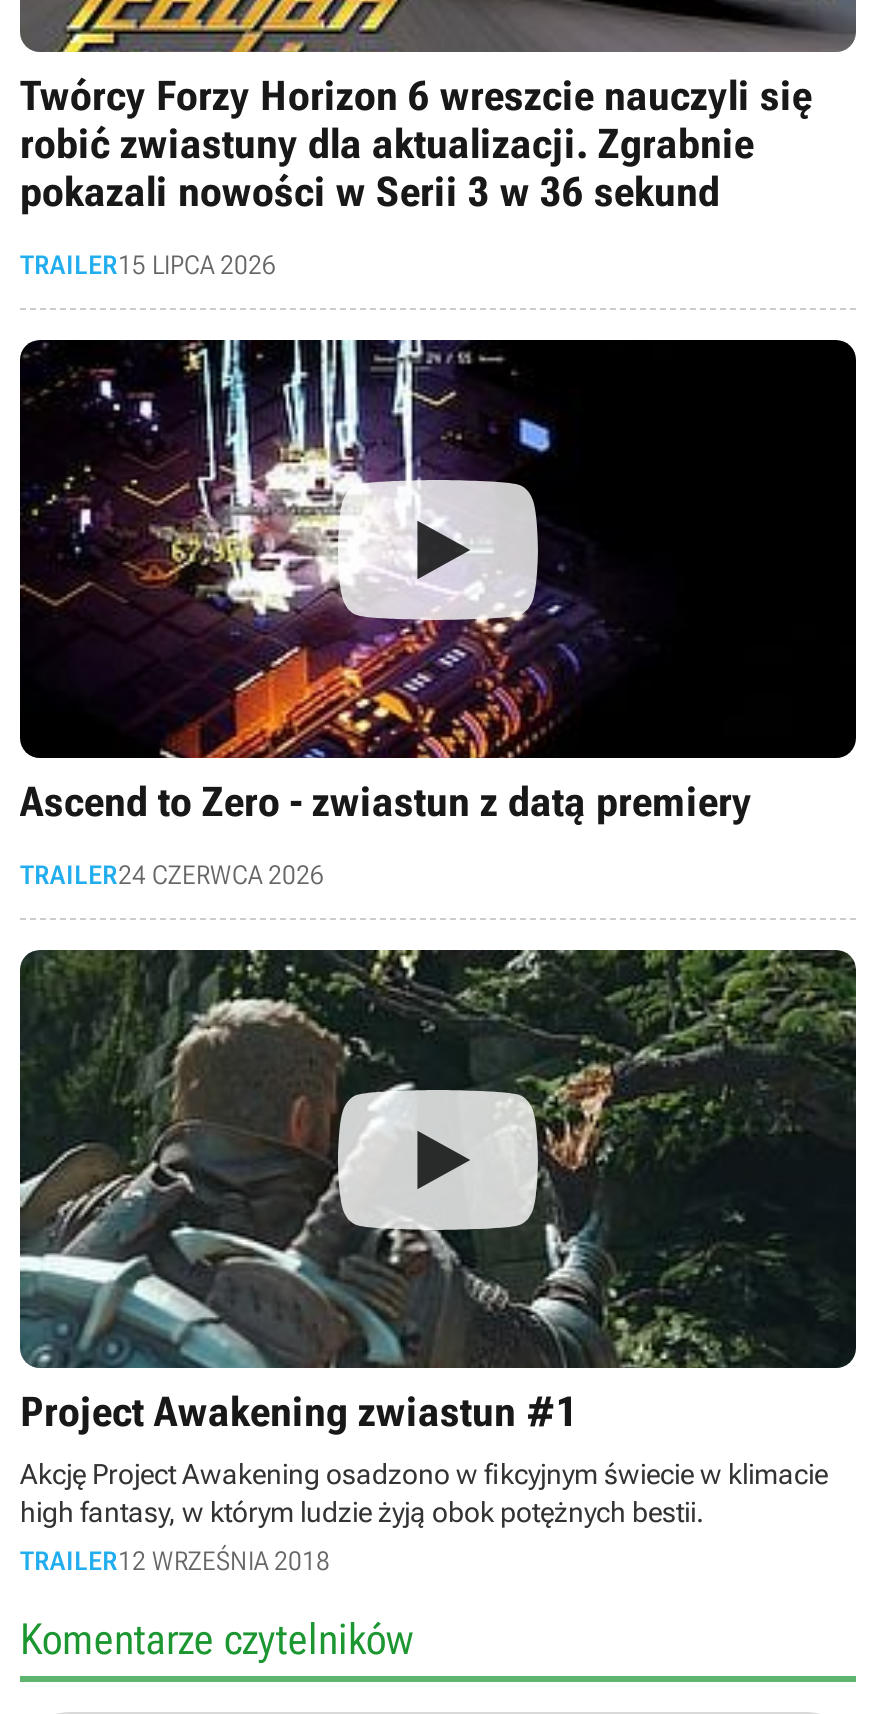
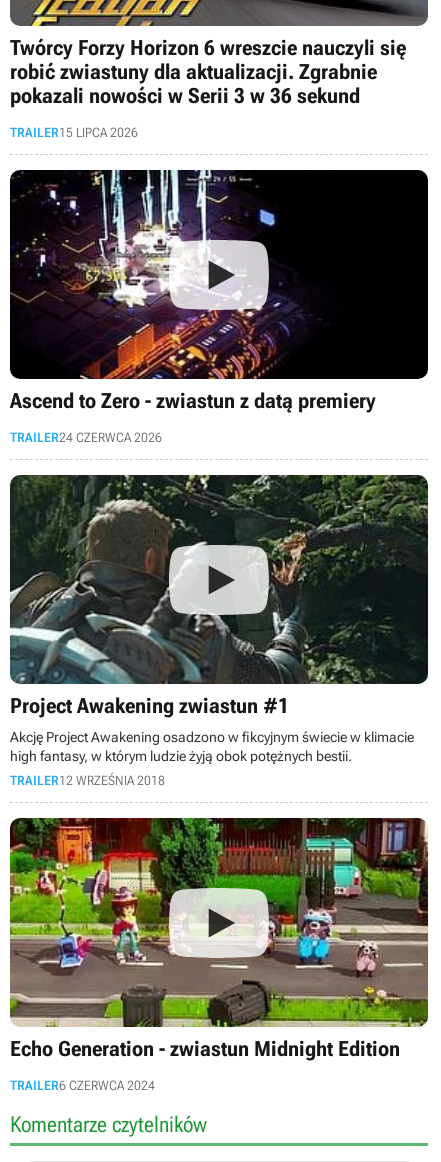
none -> [9,817,429,1093] [image] | Echo Generation - zwiastun Midnight Edition | TRAILER6 CZERWCA 2024

